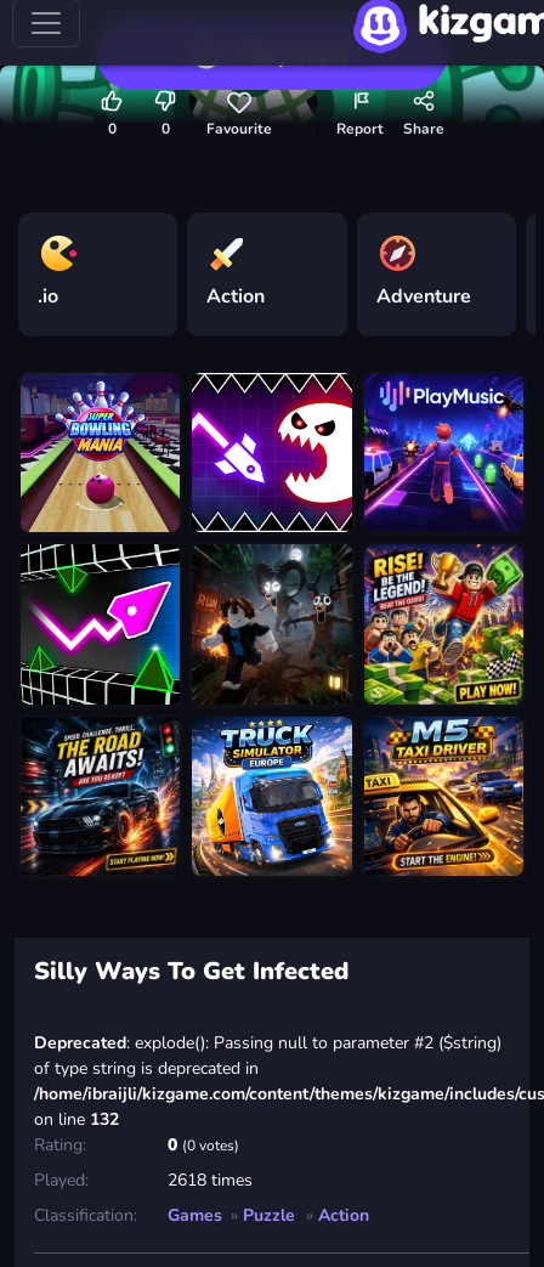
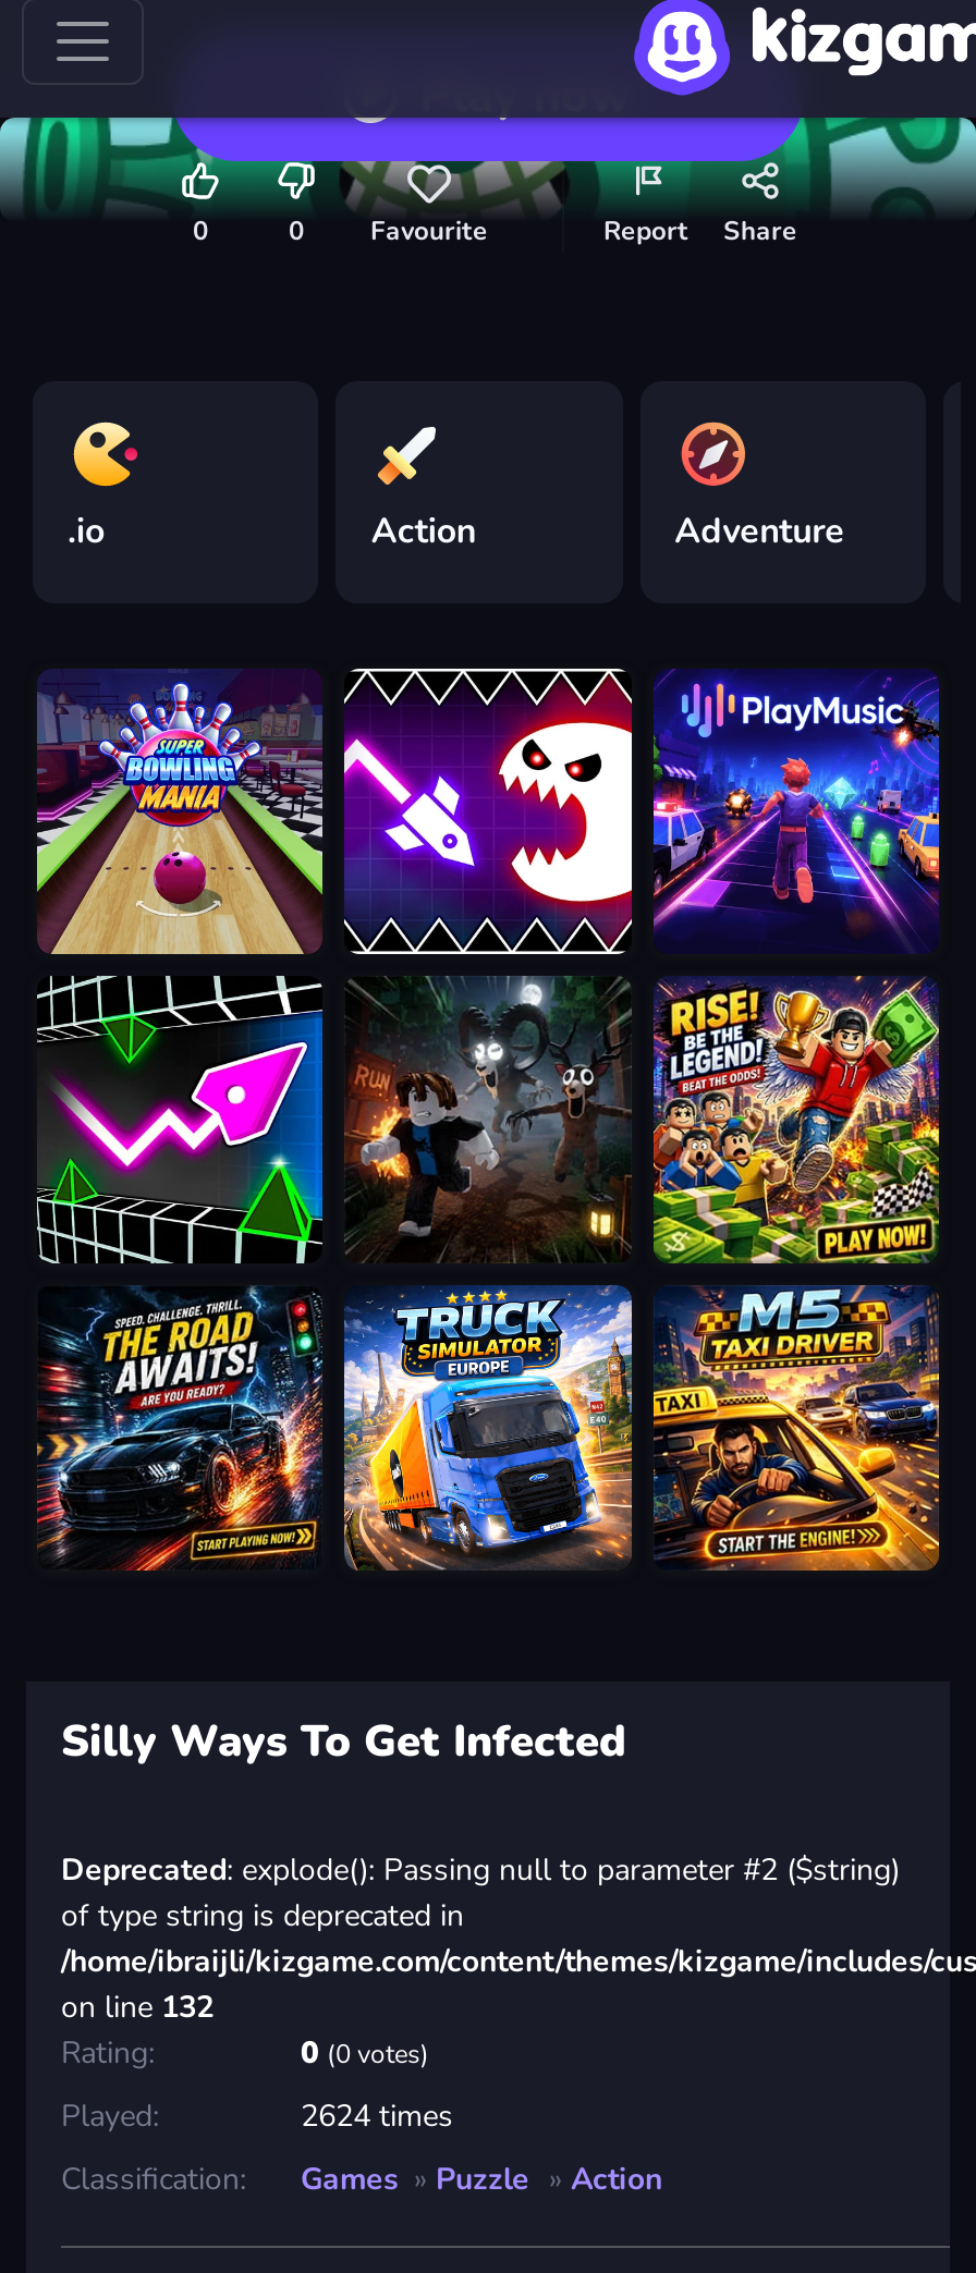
[168,1169,253,1192] 2618 times -> [301,2095,453,2137] 2624 times

